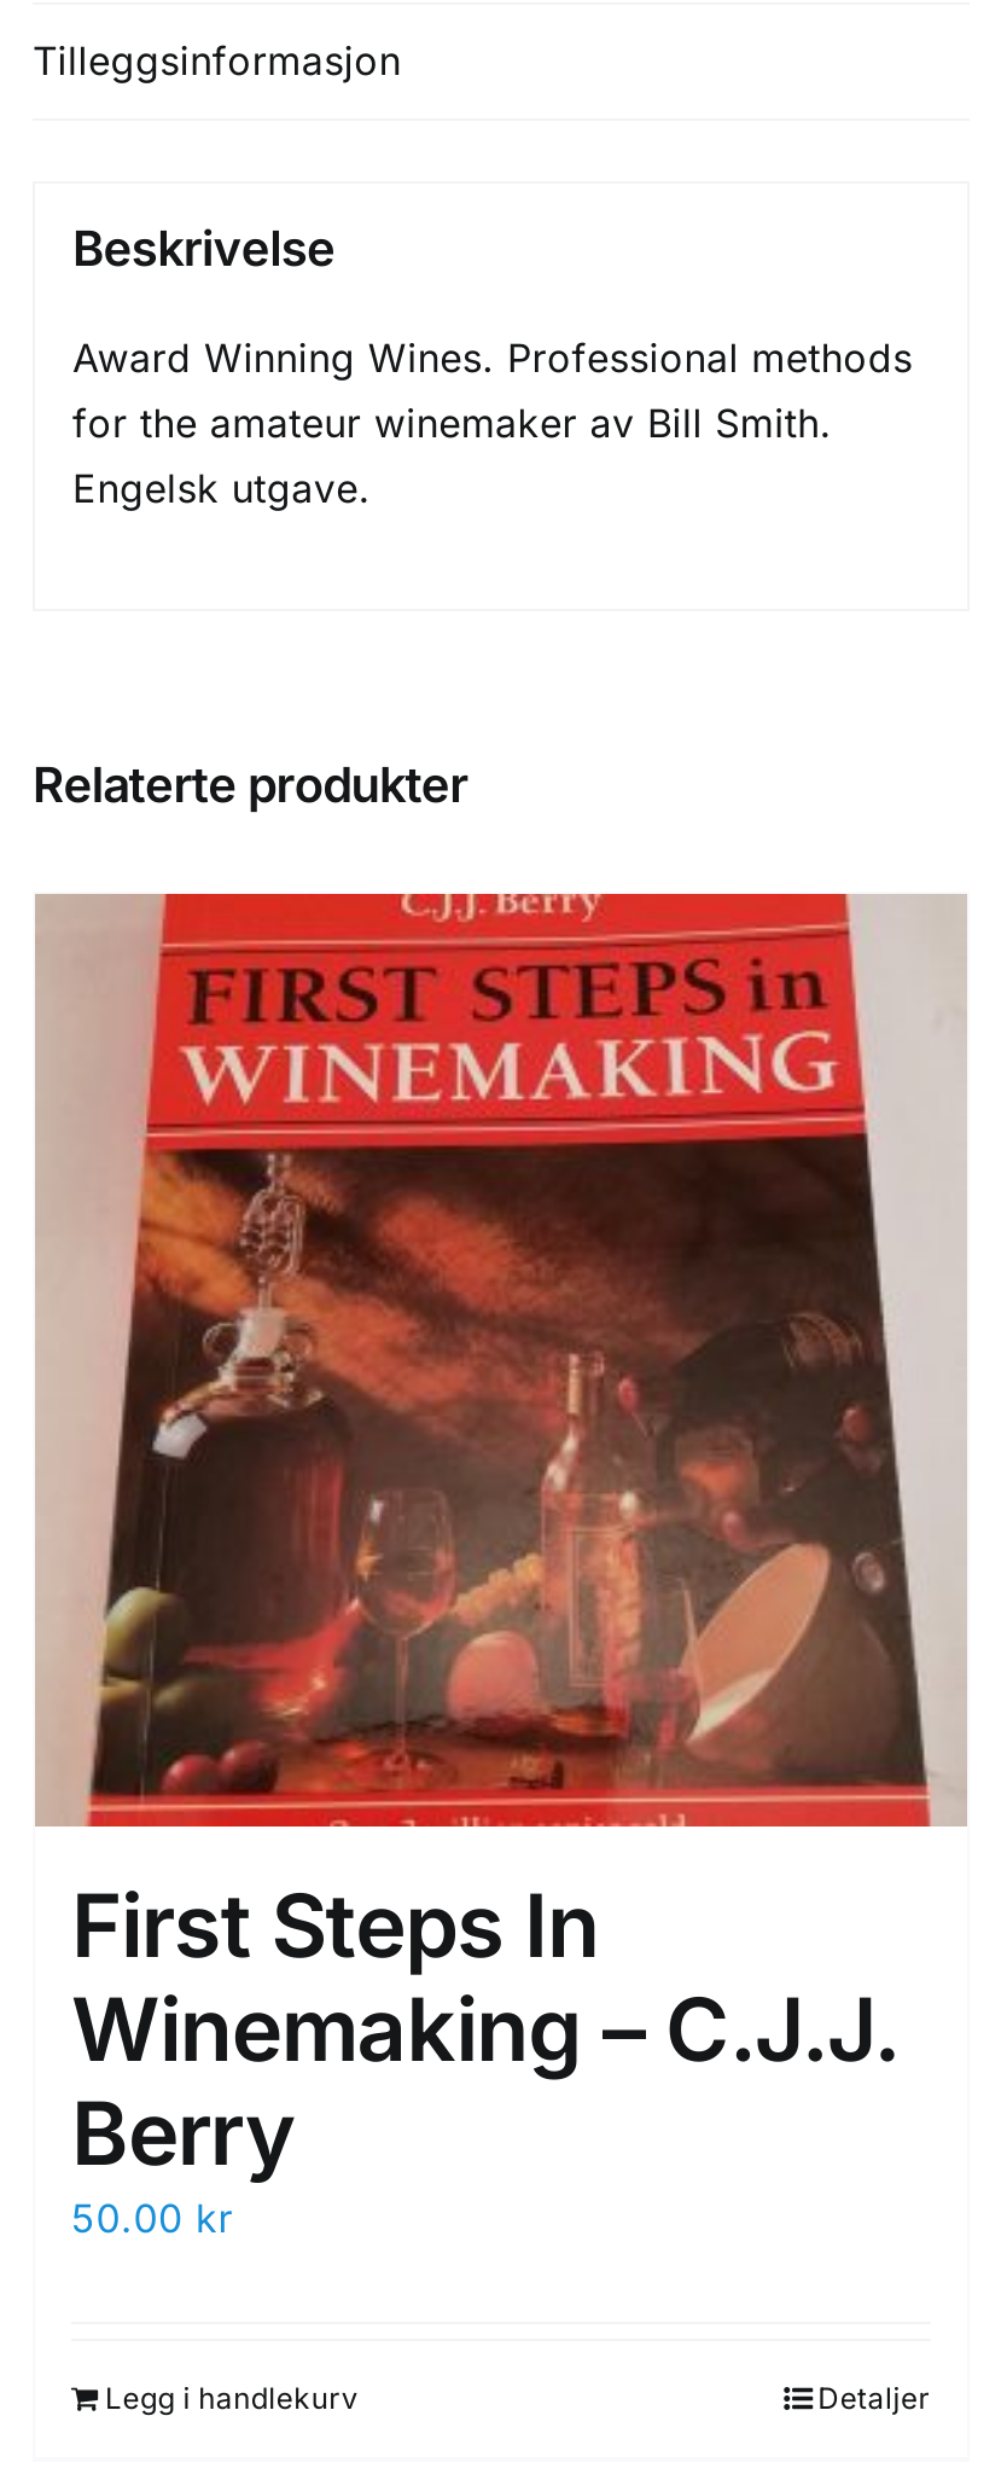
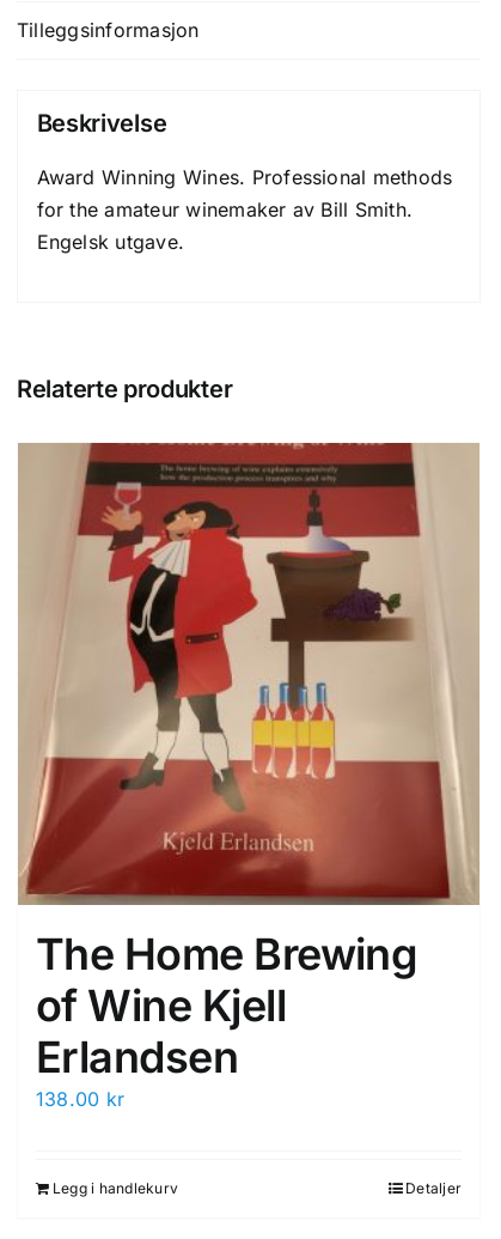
[40,892,962,2241] [image] | First Steps In | Winemaking – C.J.J. | Berry | 50.00 kr -> [19,442,478,1110] [image] | The Home Brewing | of Wine Kjell | Erlandsen | 138.00 kr

